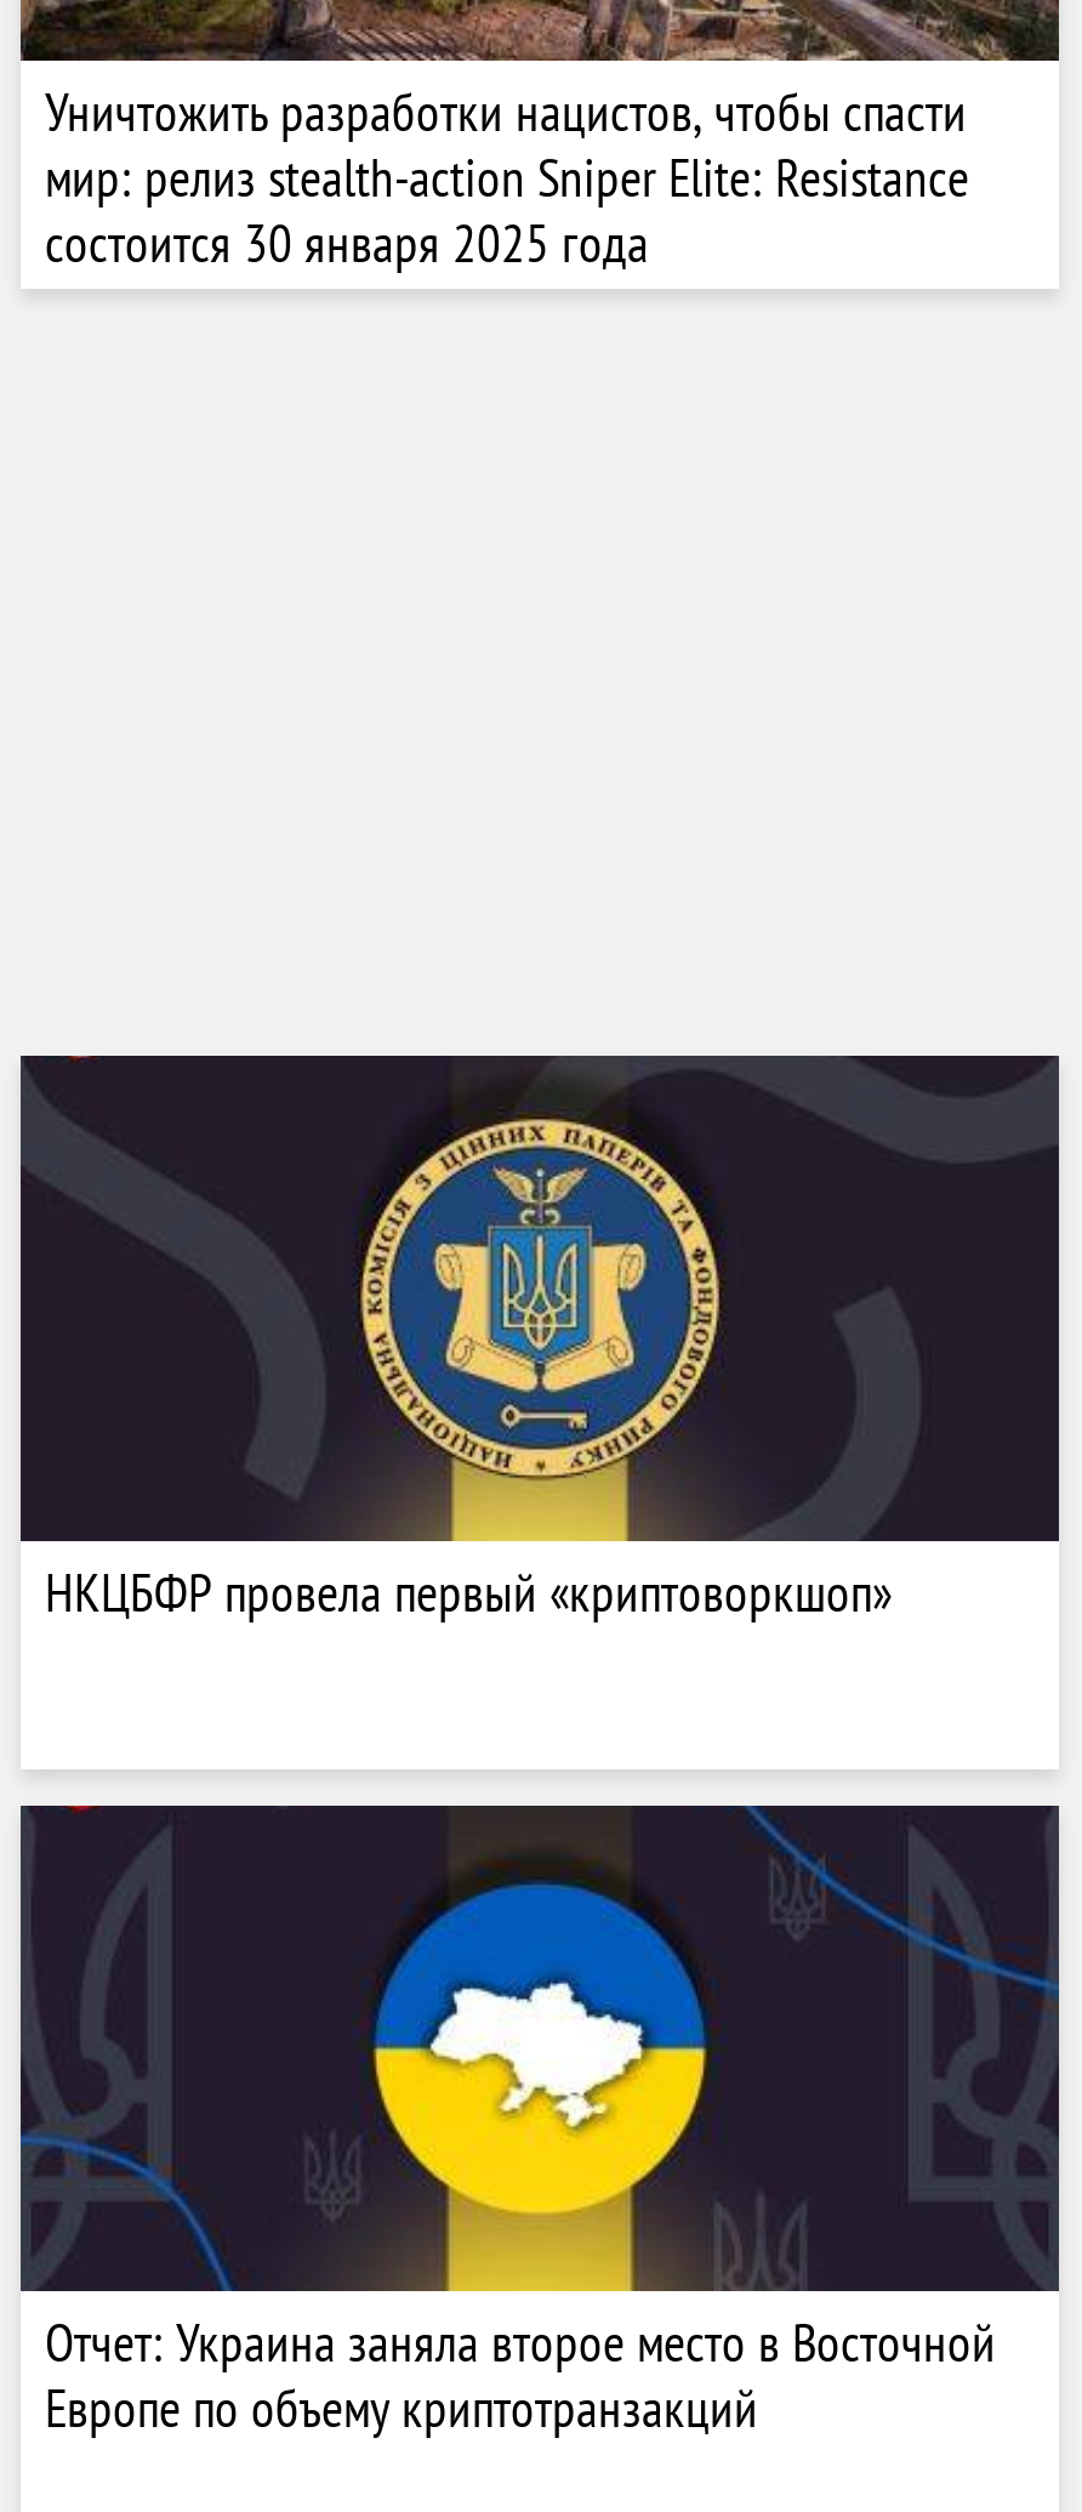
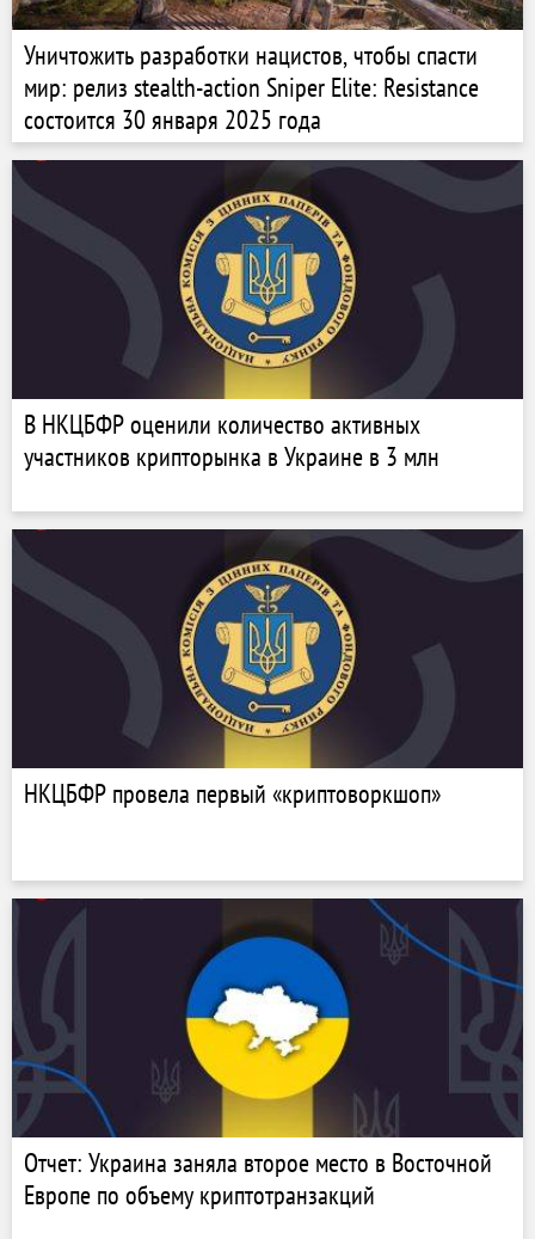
none -> [11,159,524,473] [image] | В НКЦБФР оценили количество активных | участников крипторынка в Украине в 3 млн

